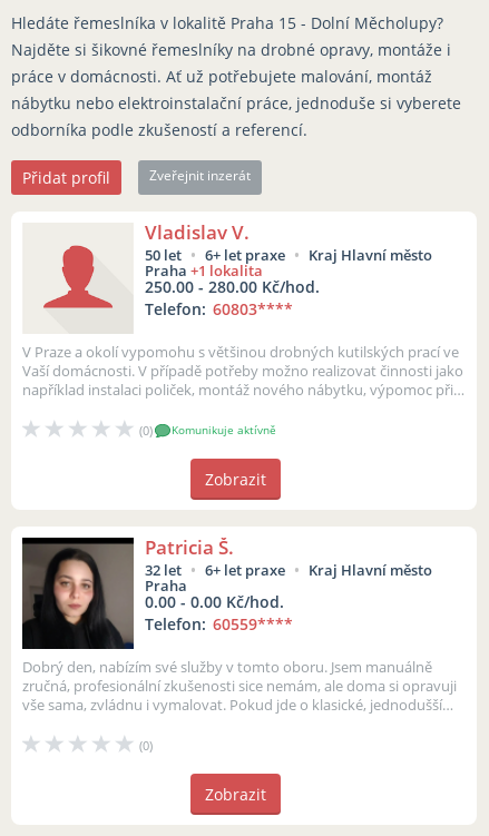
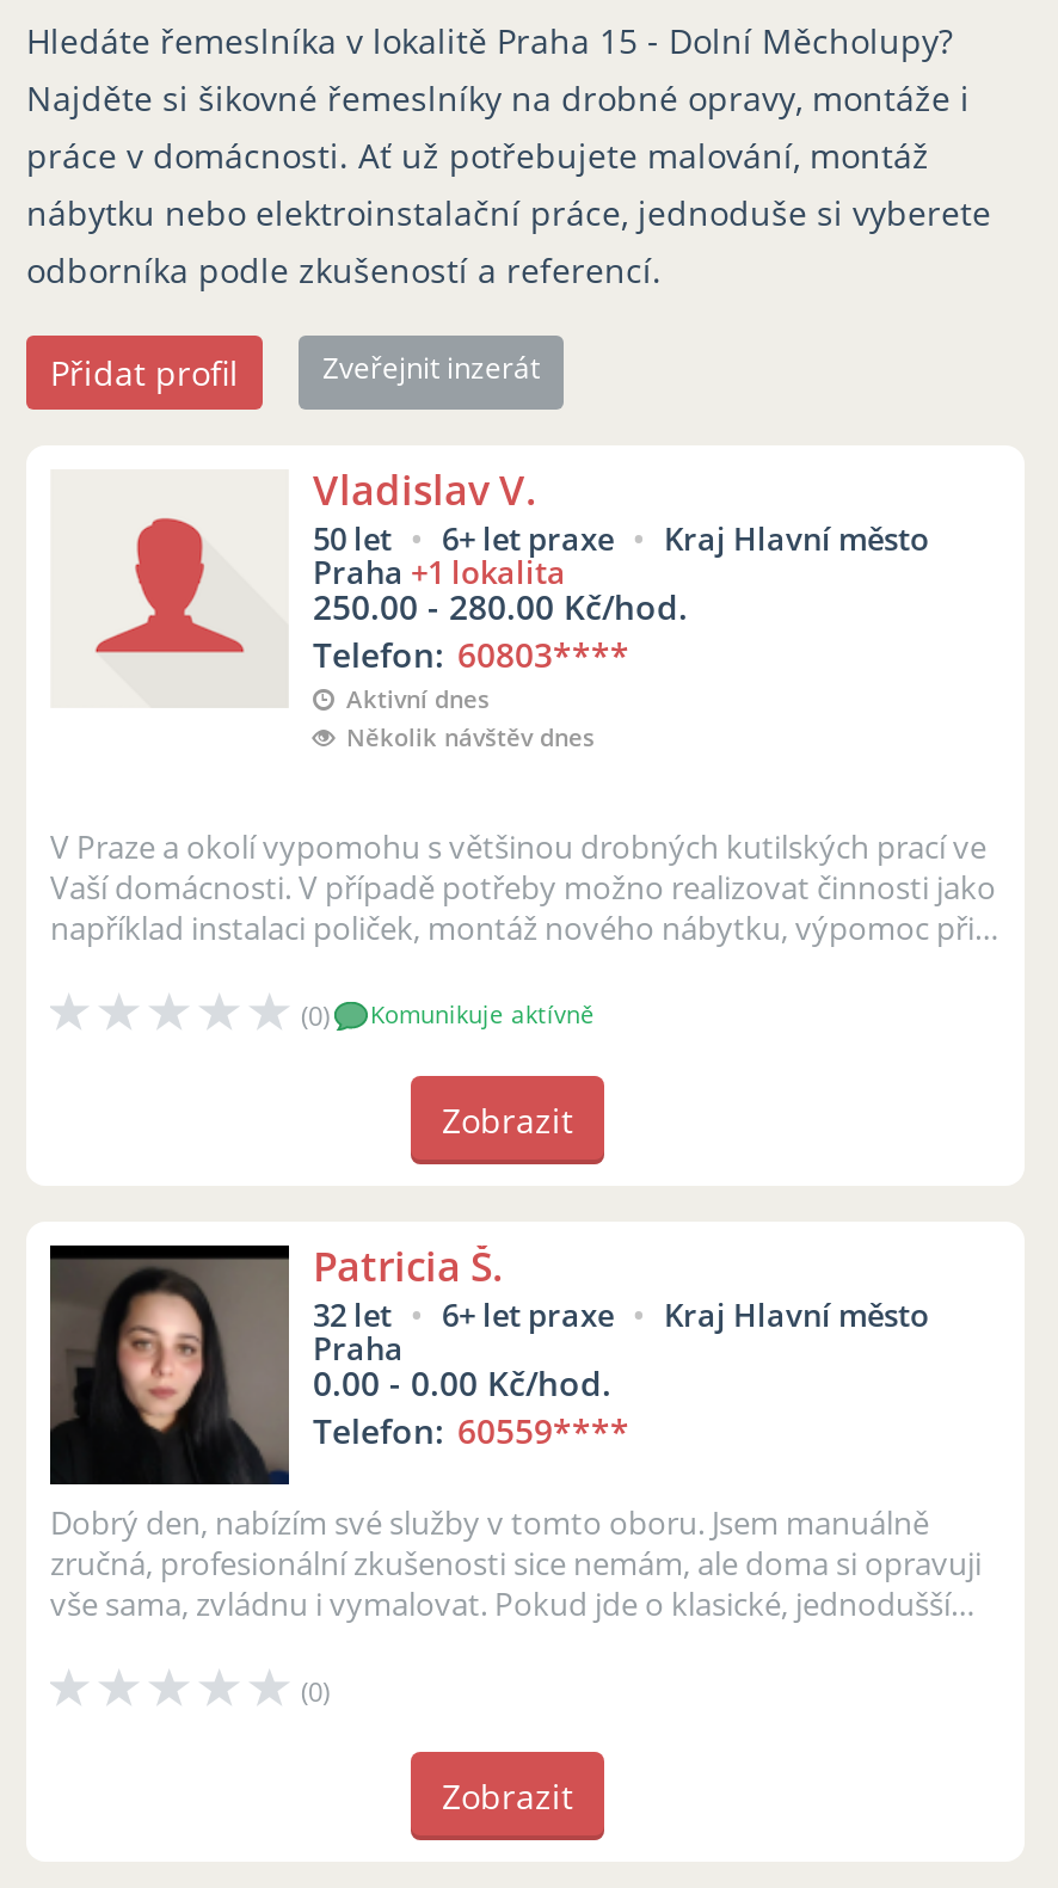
none -> [346,682,595,754] Aktivní dnes | Několik návštěv dnes

